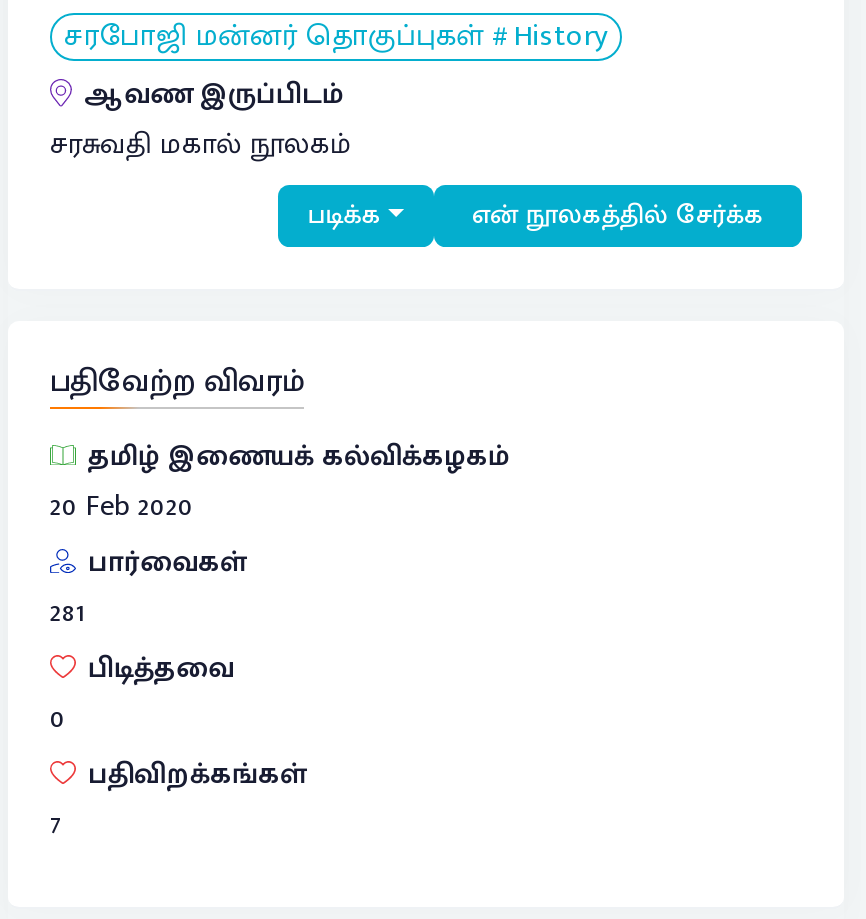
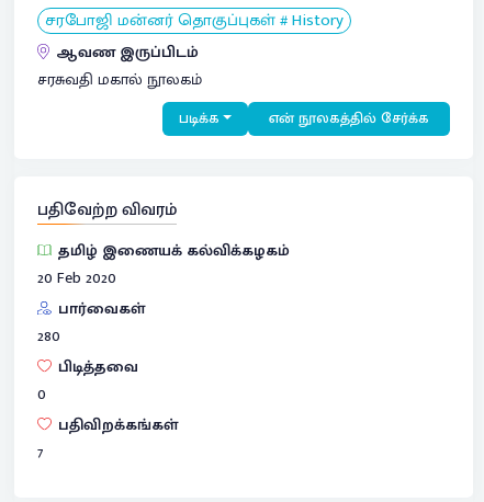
[50,589,84,637] 281 -> [37,323,60,350] 280

